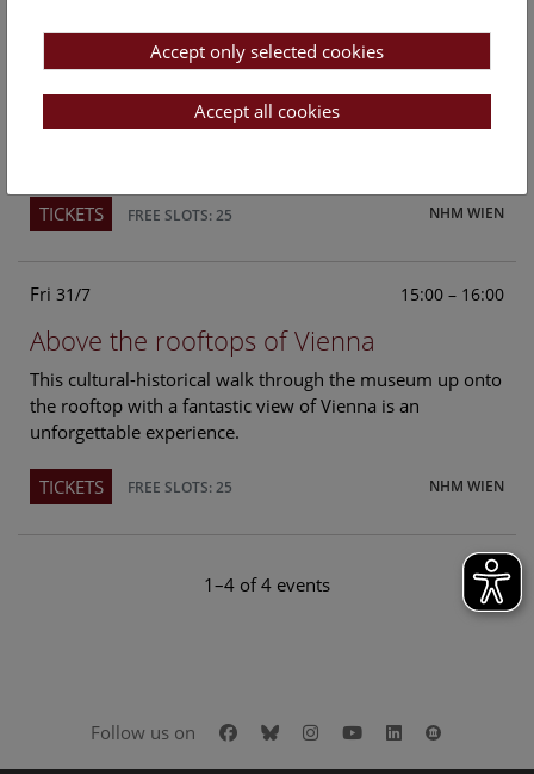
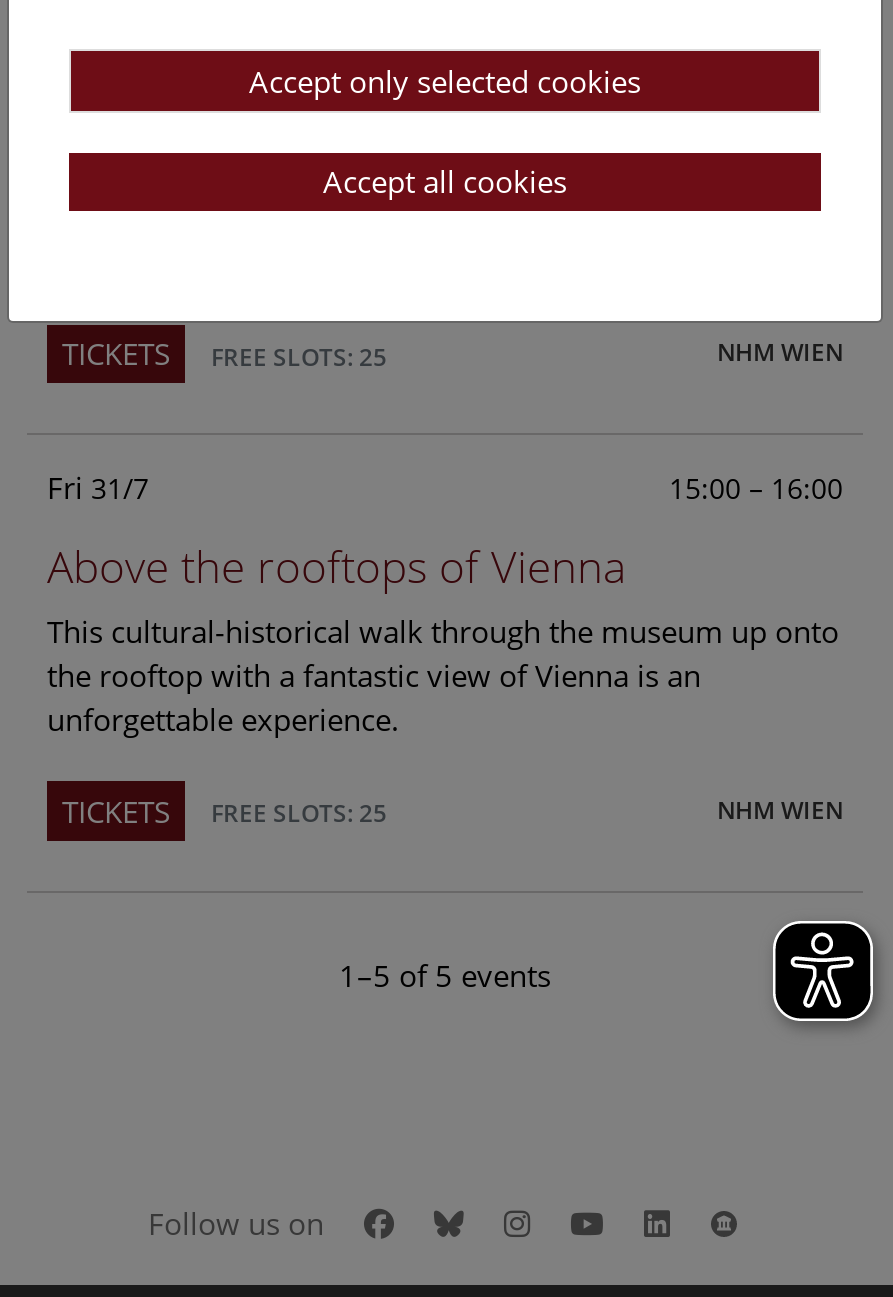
[204,572,330,596] 1–4 of 4 events -> [339,954,551,994] 1–5 of 5 events

